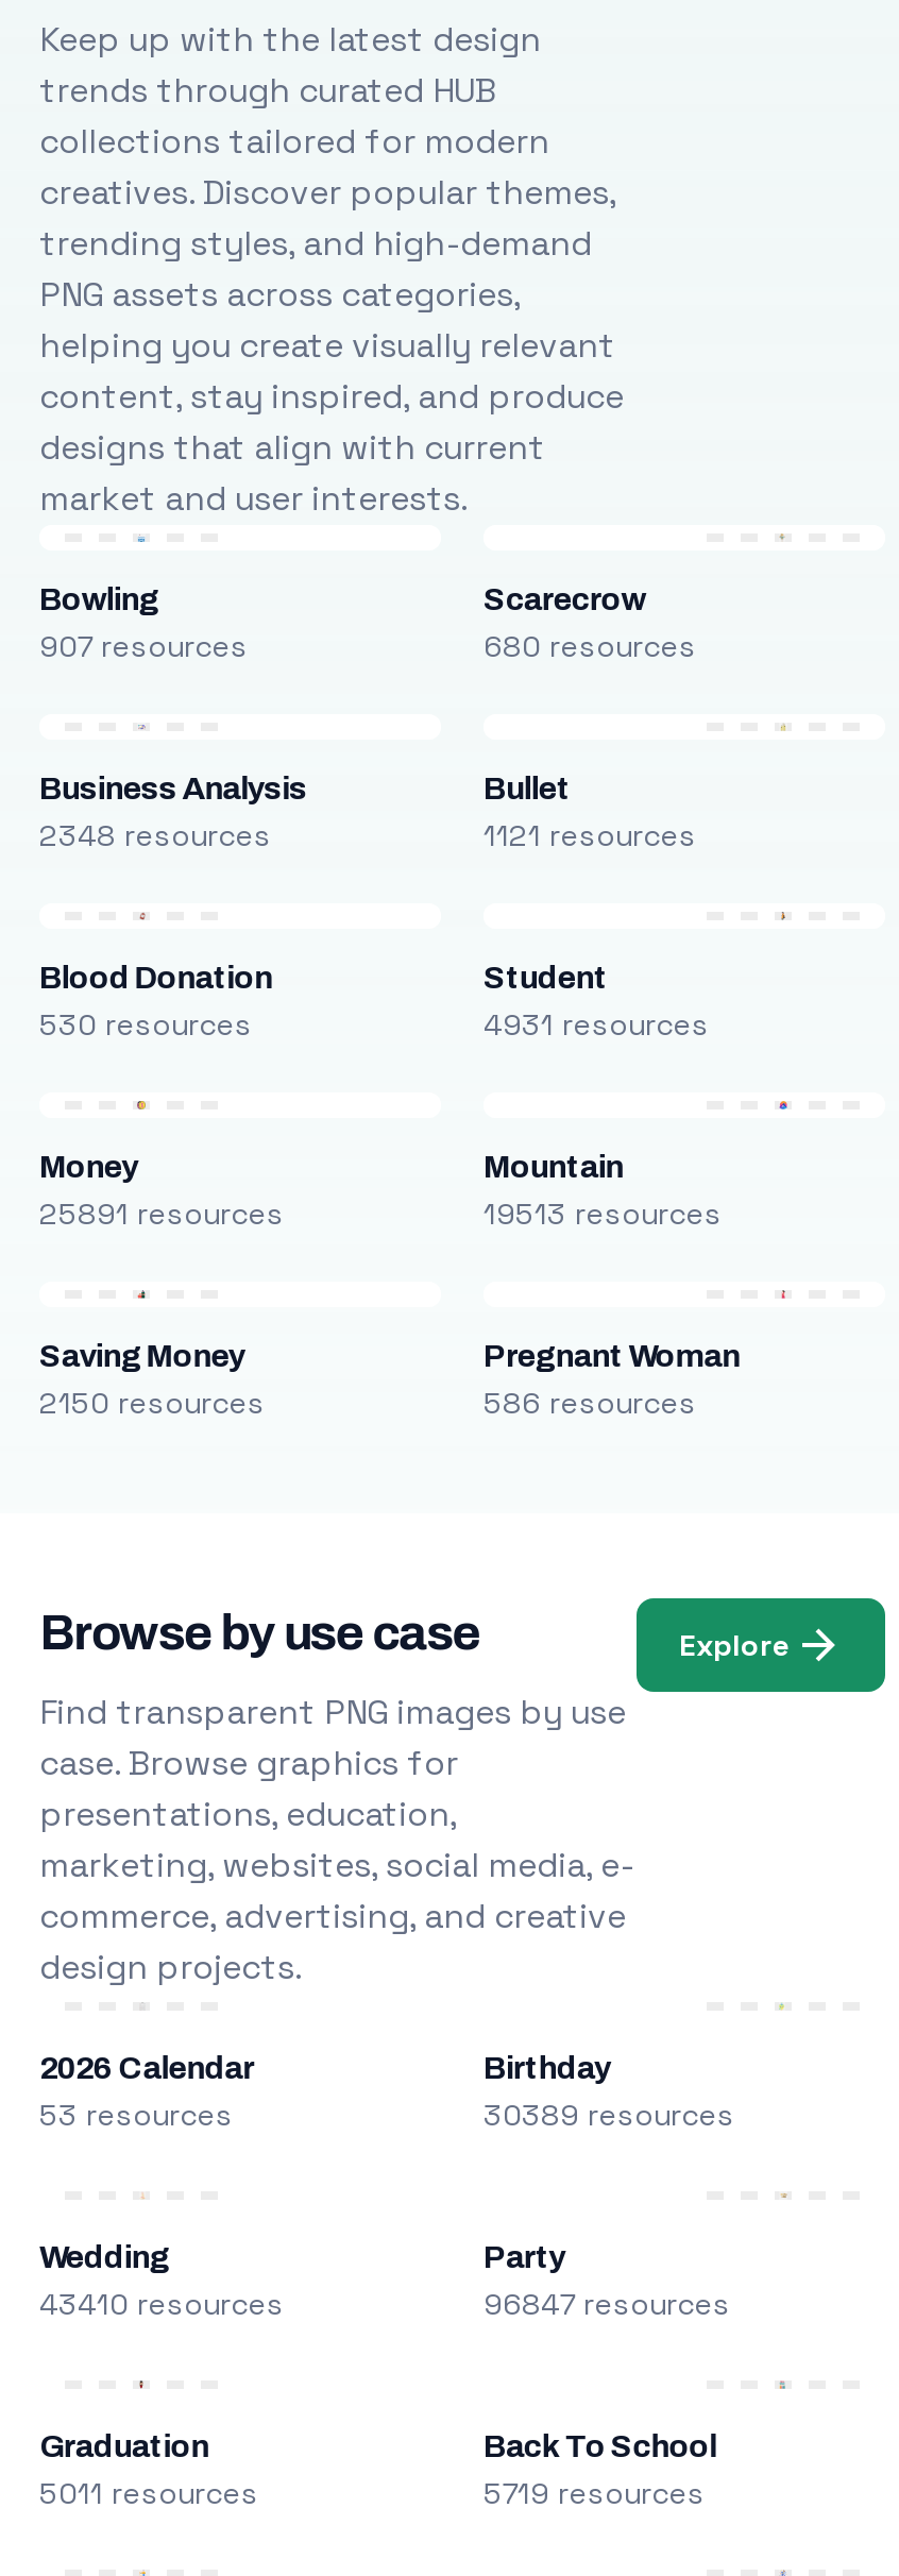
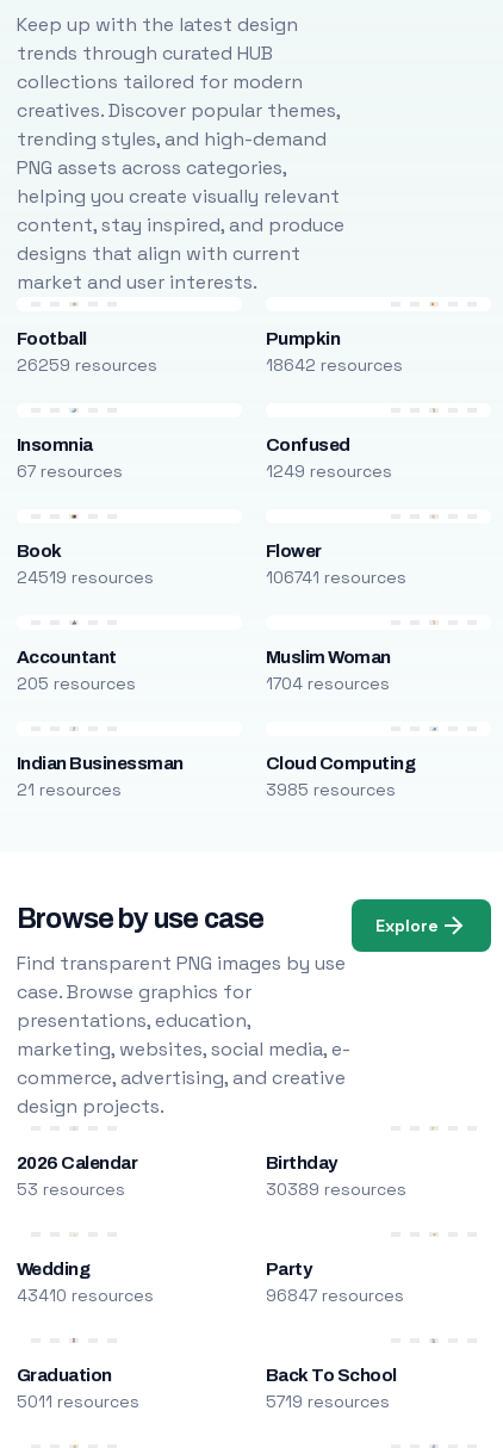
[39,582,248,665] Bowling | 907 resources -> [17,329,157,376] Football | 26259 resources
[484,582,696,665] Scarecrow | 680 resources -> [266,329,403,376] Pumpkin | 18642 resources
[39,772,307,854] Business Analysis | 2348 resources -> [17,435,123,482] Insomnia | 67 resources
[484,772,696,854] Bullet | 1121 resources -> [266,435,392,482] Confused | 1249 resources
[39,961,272,1044] Blood Donation | 530 resources -> [17,542,154,588] Book | 24519 resources
[484,961,709,1044] Student | 4931 resources -> [266,542,406,588] Flower | 106741 resources
[39,1150,284,1233] Money | 25891 resources -> [17,648,136,694] Accountant | 205 resources
[484,1150,722,1233] Mountain | 19513 resources -> [266,648,391,694] Muslim Woman | 1704 resources
[39,1339,265,1422] Saving Money | 2150 resources -> [17,754,183,800] Indian Businessman | 21 resources
[484,1339,740,1422] Pregnant Woman | 586 resources -> [266,754,415,800] Cloud Computing | 3985 resources

